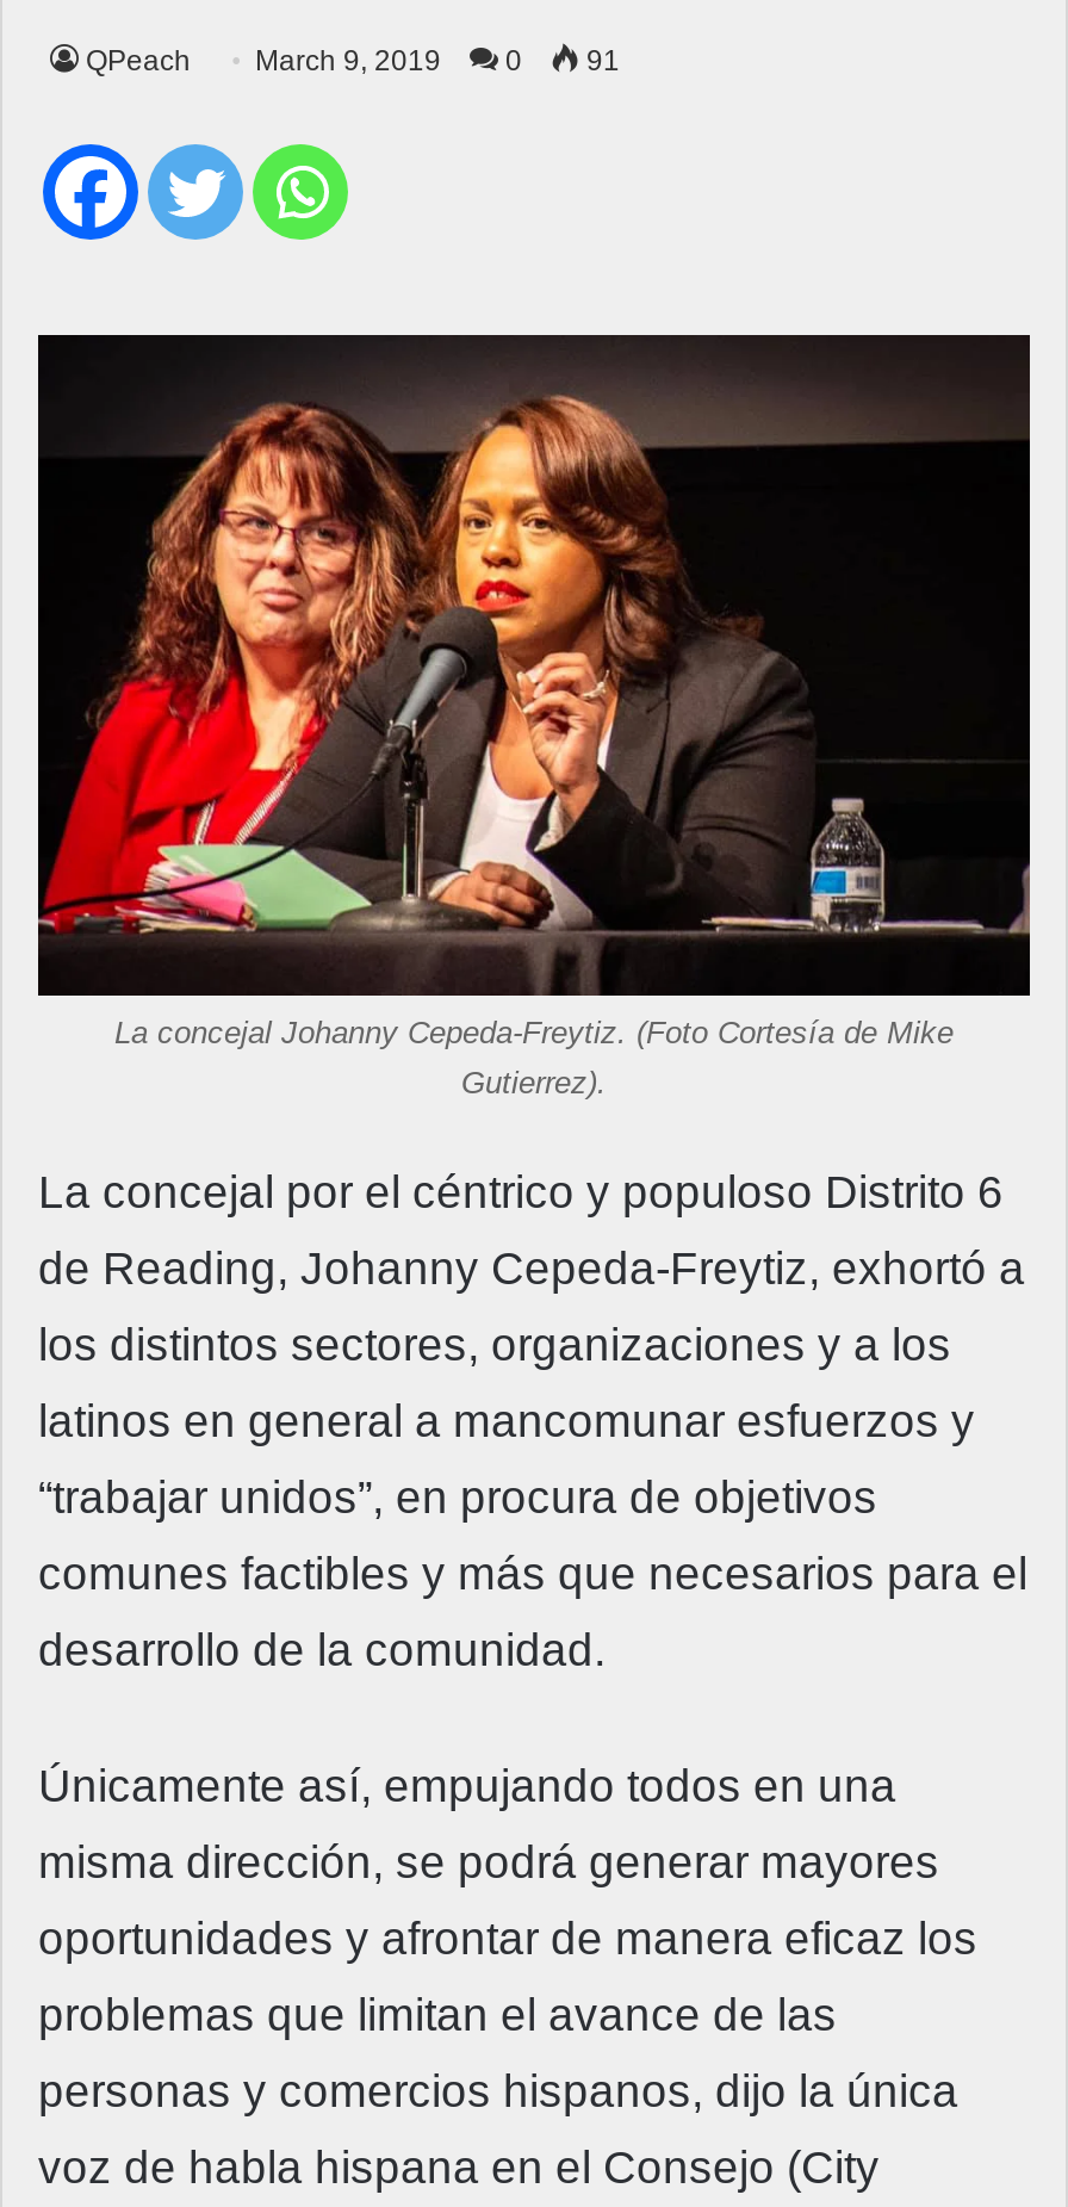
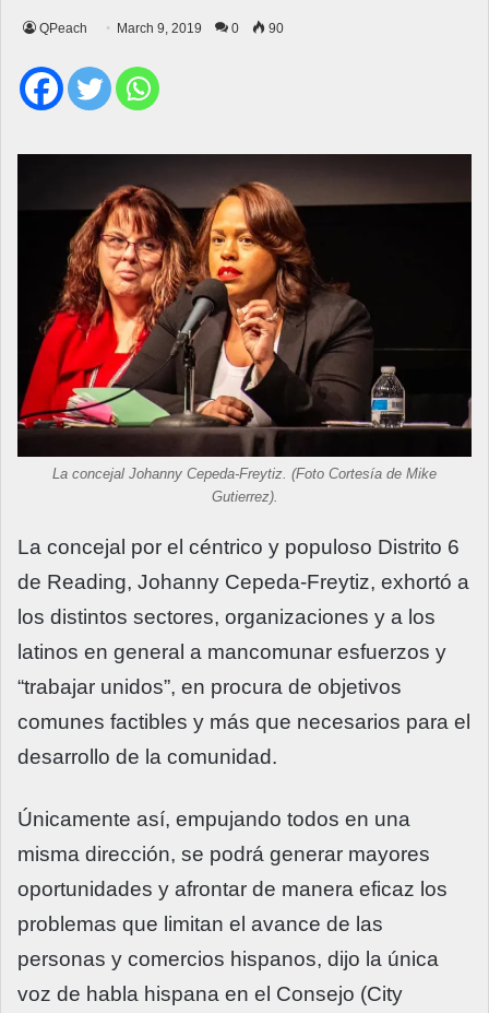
[86,43,620,77] QPeach March 9, 2019 0 91 -> [39,20,284,36] QPeach March 9, 2019 0 90

